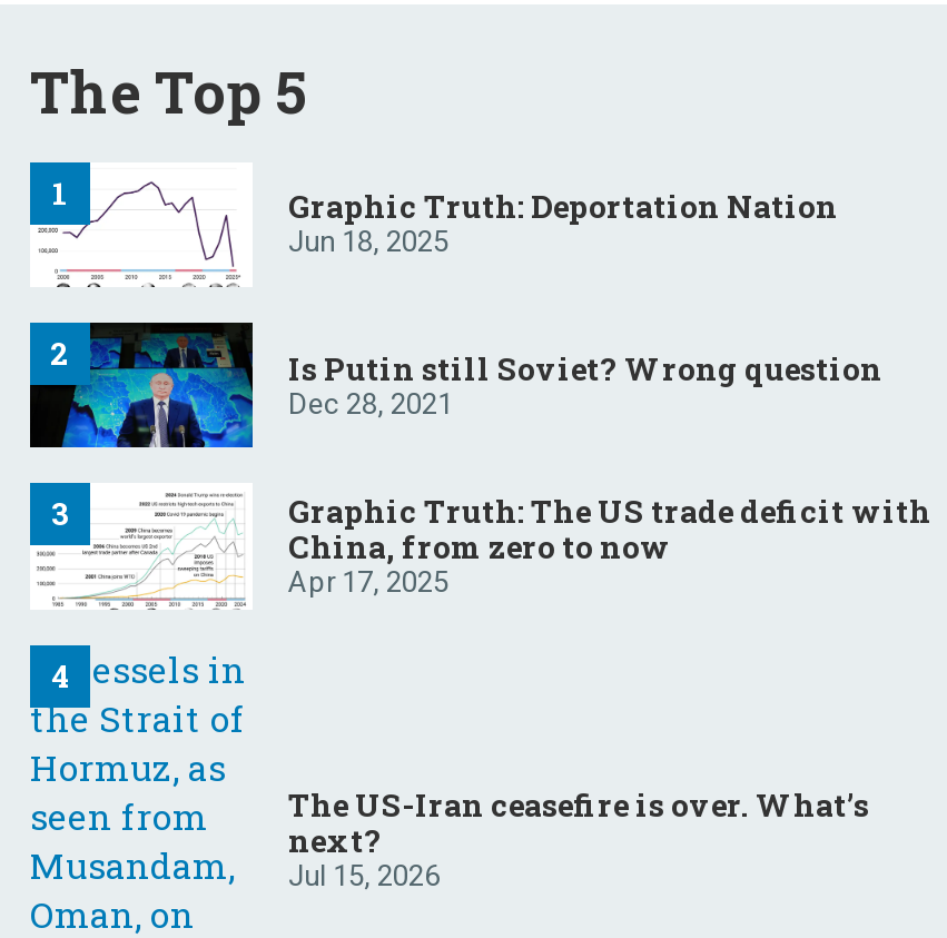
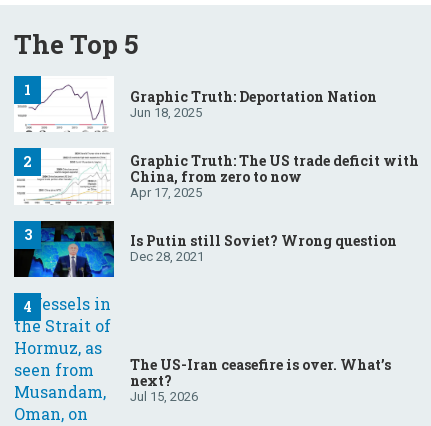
moved [28,319,882,451] -> [13,220,397,278]: [image] | Is Putin still Soviet? Wrong question | Dec 28, 2021
moved [88,489,931,613] -> [40,151,419,207]: [image] | Graphic Truth: The US trade deficit with | China, from zero to now | Apr 17, 2025

